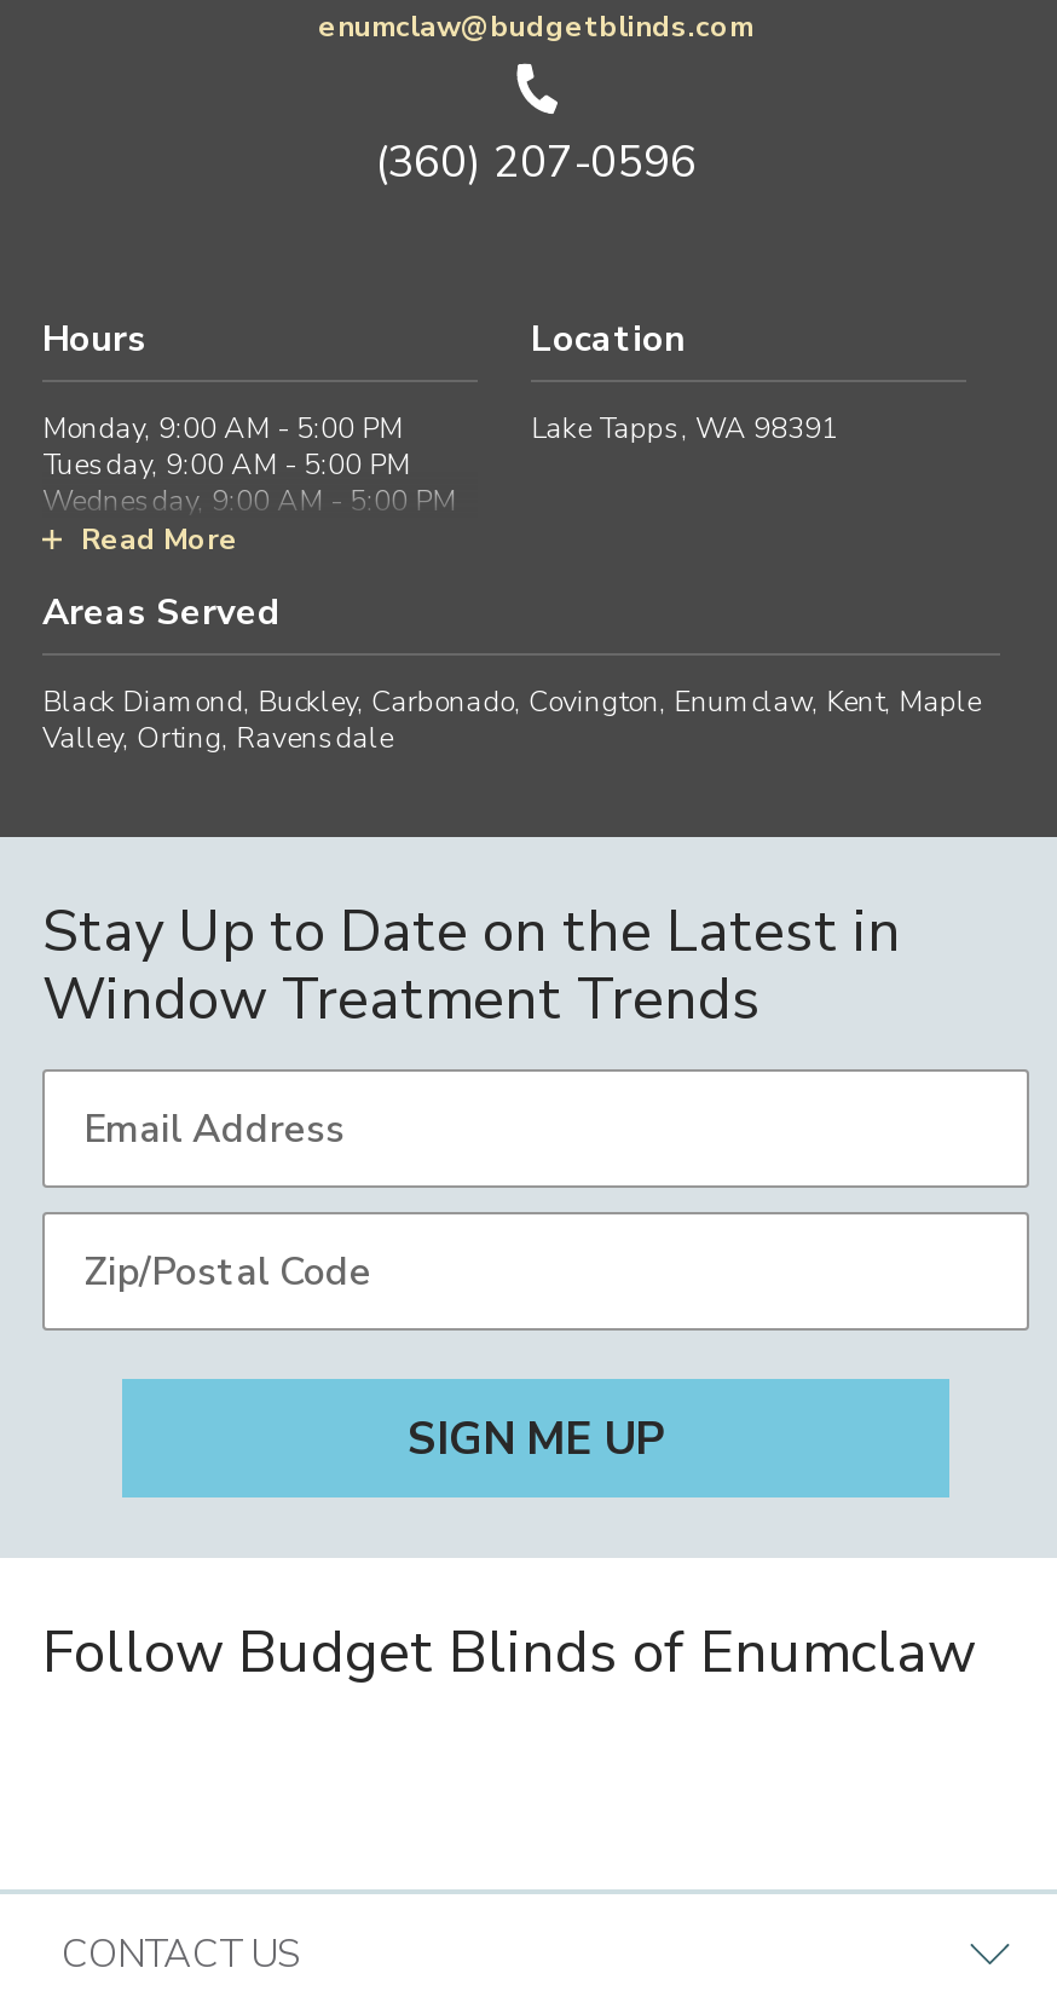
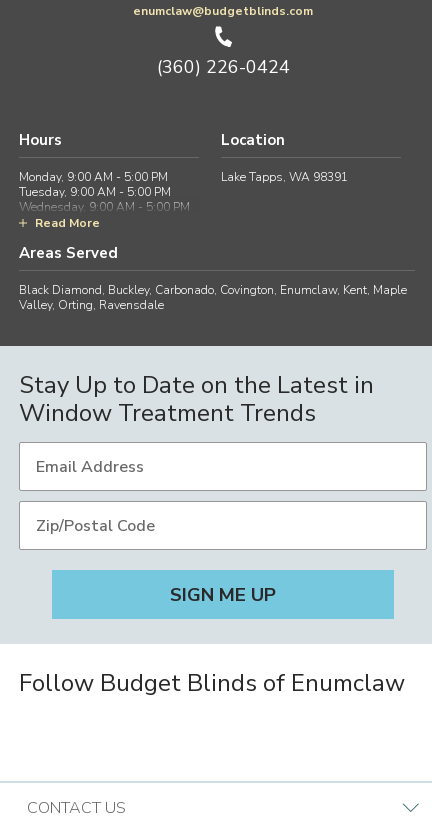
[375,132,697,190] (360) 207-0596 -> [156,54,289,78] (360) 226-0424

